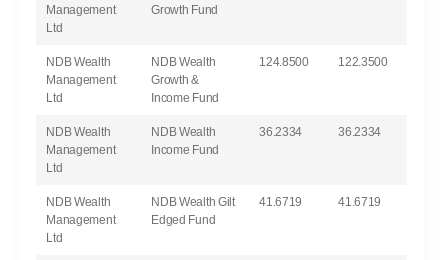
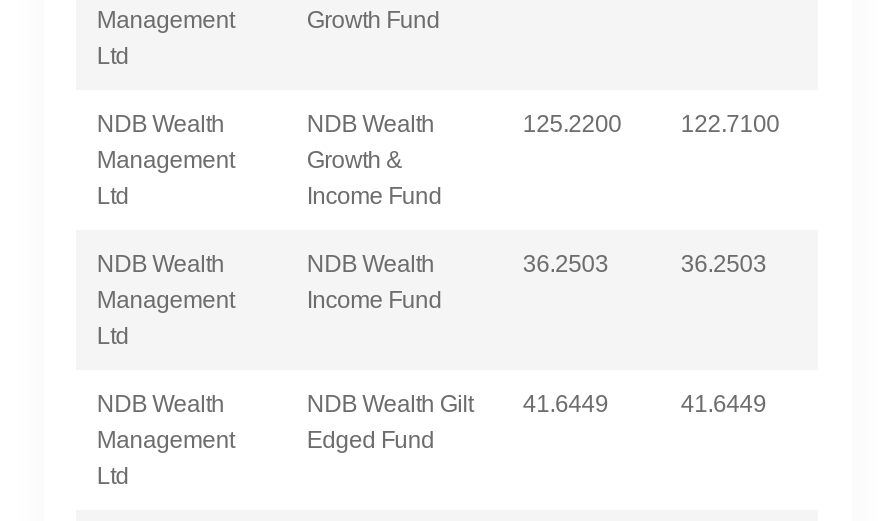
[259,55,309,69] 124.8500 -> [523,110,622,138] 125.2200
[338,55,388,69] 122.3500 -> [681,110,780,138] 122.7100
[259,125,302,139] 36.2334 -> [523,250,608,278] 36.2503
[338,125,381,139] 36.2334 -> [681,250,766,278] 36.2503
[151,195,302,209] NDB Wealth Gilt 41.6719 -> [307,390,608,418] NDB Wealth Gilt 41.6449
[338,195,381,209] 41.6719 -> [681,390,766,418] 41.6449

